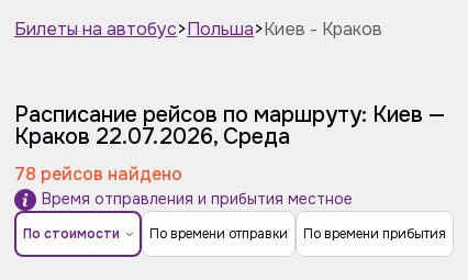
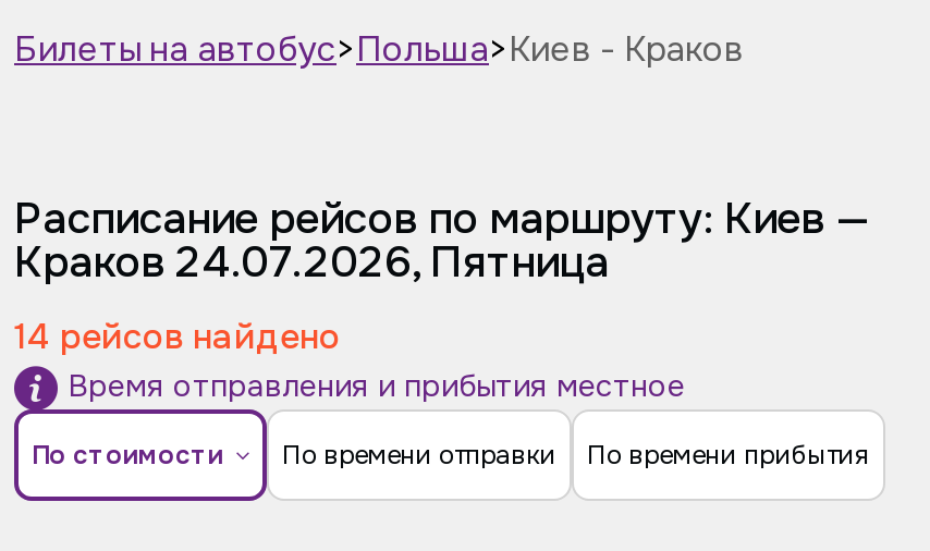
[14,123,290,150] Краков 22.07.2026, Среда -> [14,235,609,290] Краков 24.07.2026, Пятница
[14,163,182,186] 78 рейсов найдено -> [14,314,341,359] 14 рейсов найдено

